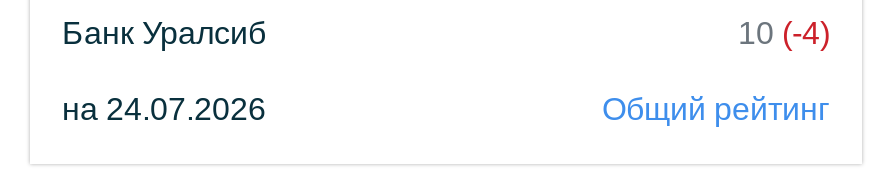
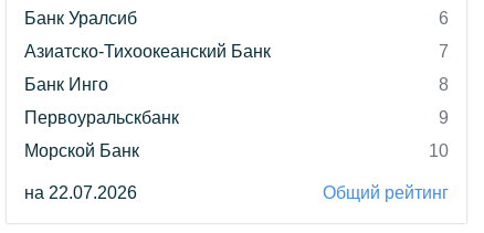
[62,16,830,126] 10 (-4) | на 24.07.2026 -> [24,9,449,202] 6 | Азиатско-Тихоокеанский Банк | 7 | Банк Инго | 8 | Первоуральскбанк | 9 | Морской Банк | 10 | на 22.07.2026

